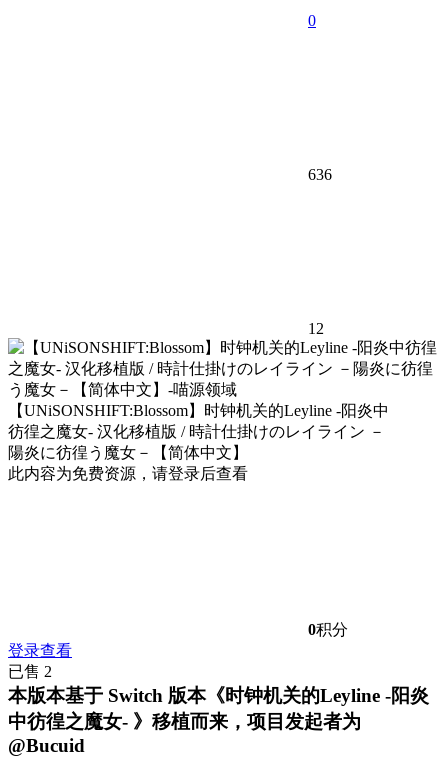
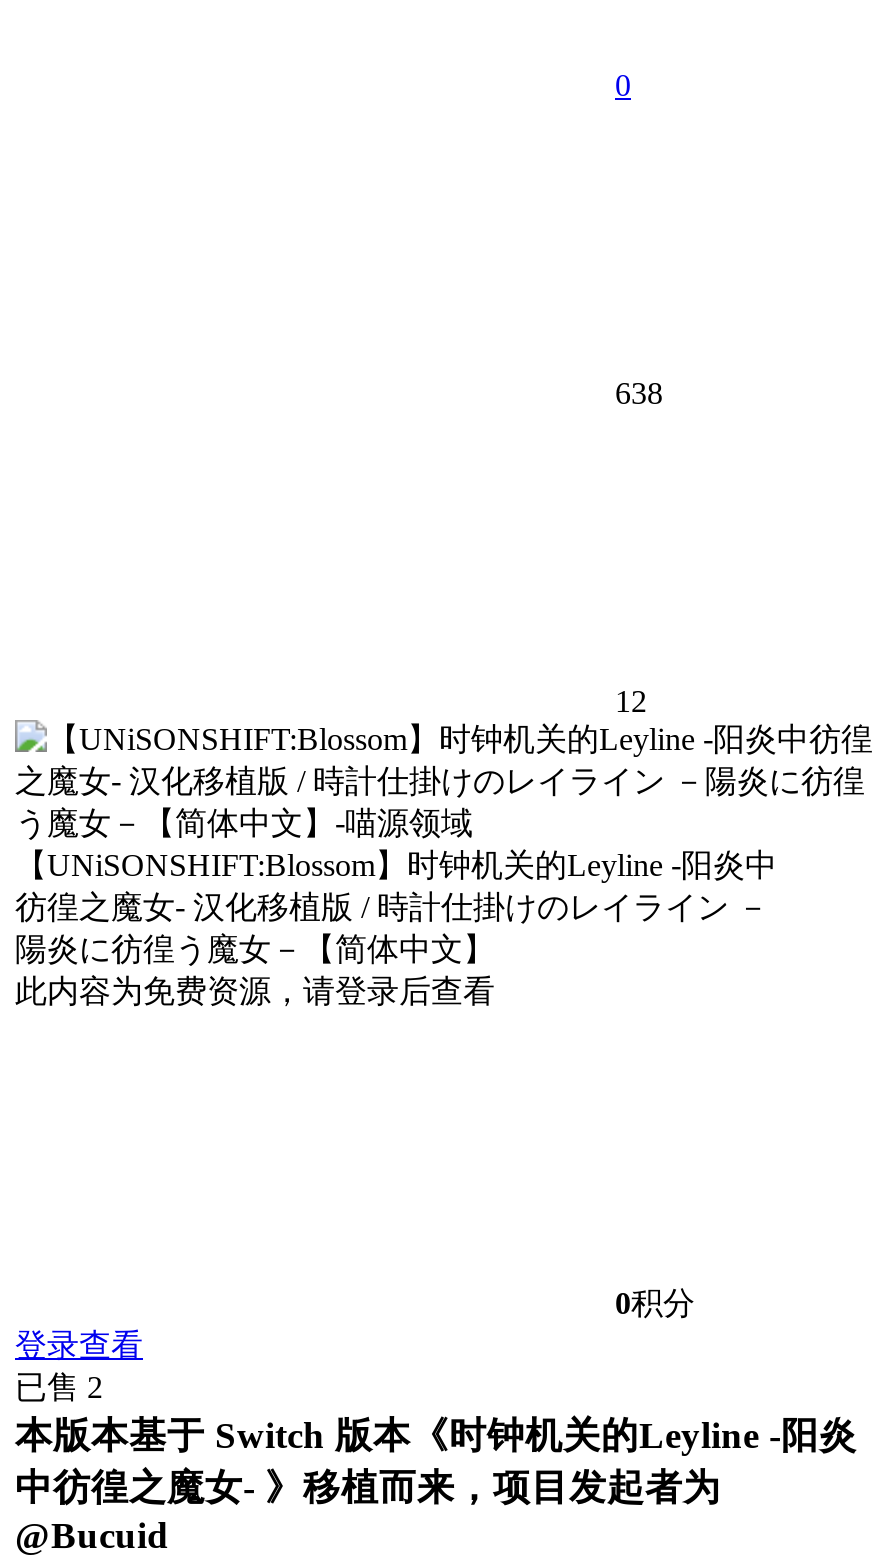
[308,166,332,183] 636 -> [615,377,663,411] 638

